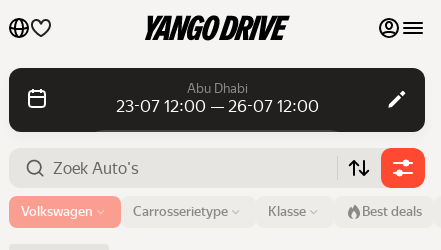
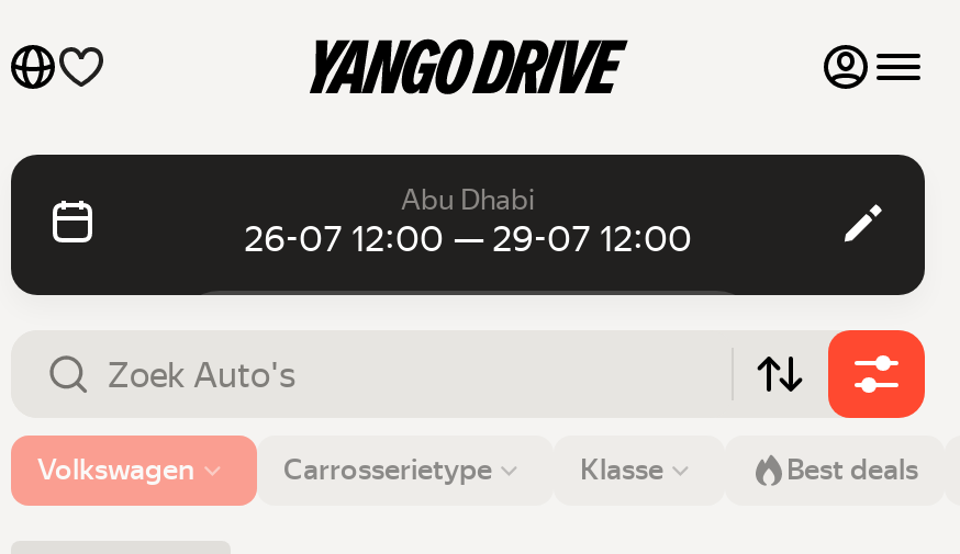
[115,97,318,116] 23-07 12:00 — 26-07 12:00 -> [244,218,692,260] 26-07 12:00 — 29-07 12:00

